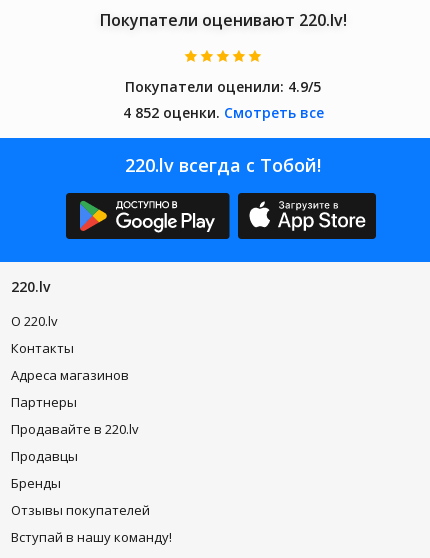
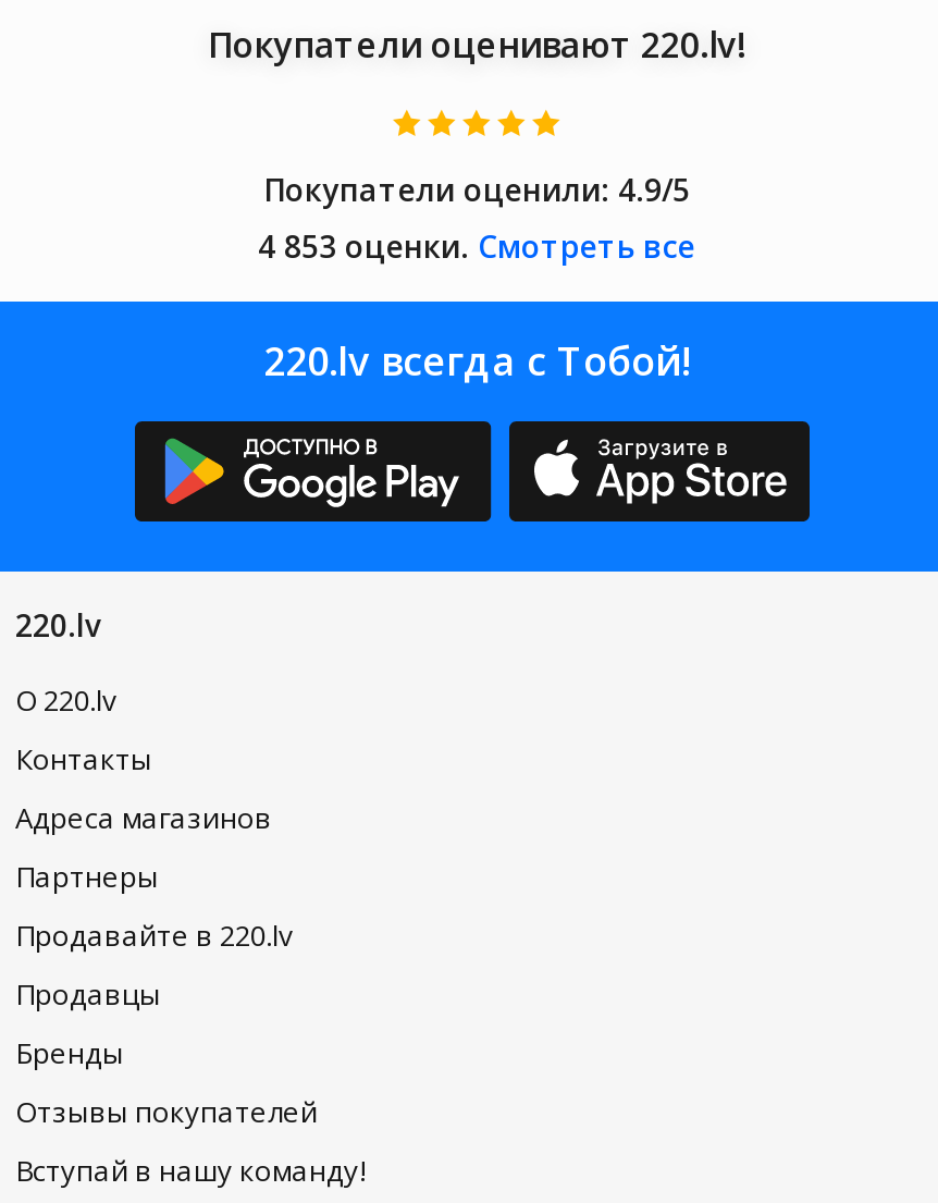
[122,103,323,122] 4 852 оценки. Смотреть все -> [258,225,695,266] 4 853 оценки. Смотреть все

